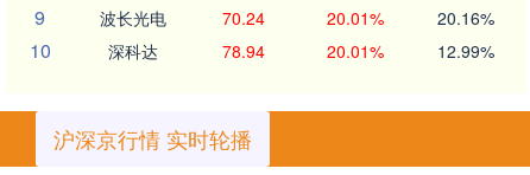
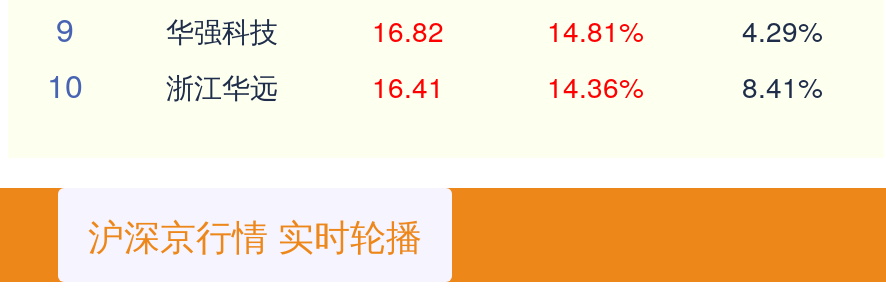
[100,6,494,30] 波长光电 | 70.24 | 20.01% | 20.16% -> [166,11,822,51] 华强科技 | 16.82 | 14.81% | 4.29%
[108,39,494,63] 深科达 | 78.94 | 20.01% | 12.99% -> [166,67,822,107] 浙江华远 | 16.41 | 14.36% | 8.41%

